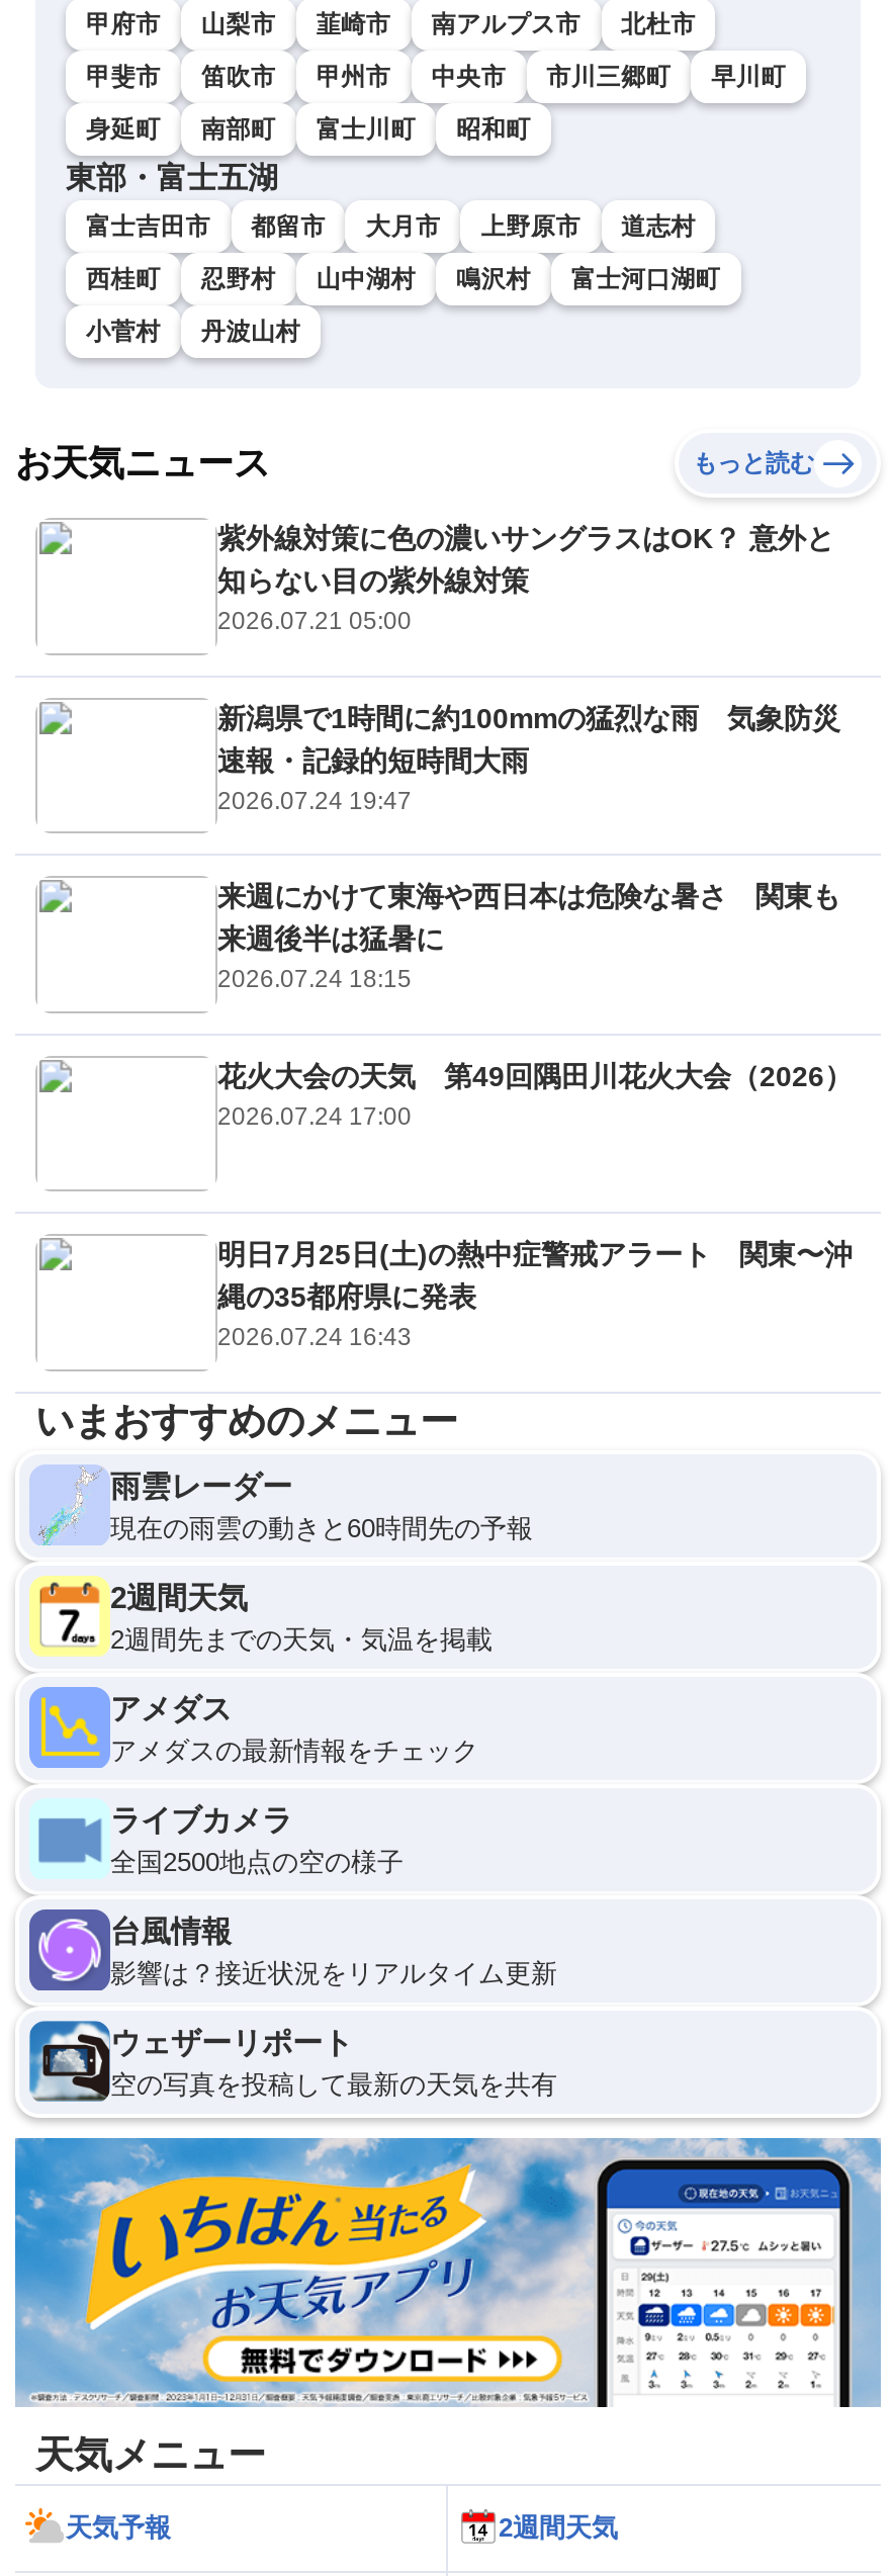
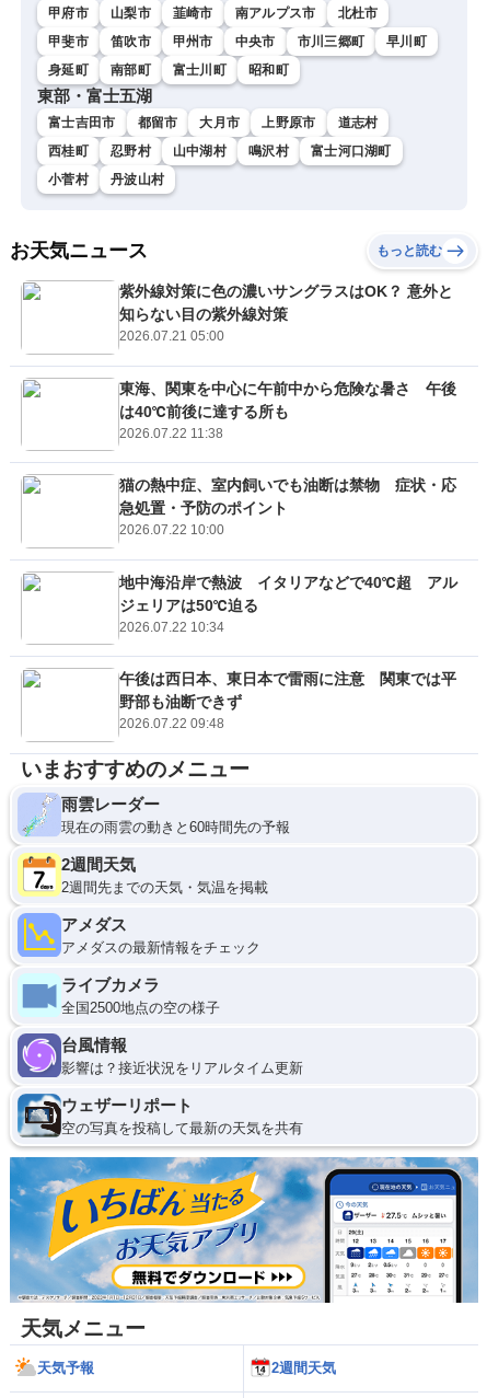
[217,701,840,815] 新潟県で1時間に約100mmの猛烈な雨 気象防災 | 速報・記録的短時間大雨 | 2026.07.24 19:47 -> [119,380,456,441] 東海、関東を中心に午前中から危険な暑さ 午後 | は40℃前後に達する所も | 2026.07.22 11:38
[217,880,840,994] 来週にかけて東海や西日本は危険な暑さ 関東も | 来週後半は猛暑に | 2026.07.24 18:15 -> [119,476,456,538] 猫の熱中症、室内飼いでも油断は禁物 症状・応 | 急処置・予防のポイント | 2026.07.22 10:00
[217,1059,853,1130] 花火大会の天気 第49回隅田川花火大会（2026） | 2026.07.24 17:00 -> [119,573,457,635] 地中海沿岸で熱波 イタリアなどで40℃超 アル | ジェリアは50℃迫る | 2026.07.22 10:34
[217,1238,853,1352] 明日7月25日(土)の熱中症警戒アラート 関東〜沖 | 縄の35都府県に発表 | 2026.07.24 16:43 -> [119,670,456,732] 午後は西日本、東日本で雷雨に注意 関東では平 | 野部も油断できず | 2026.07.22 09:48

